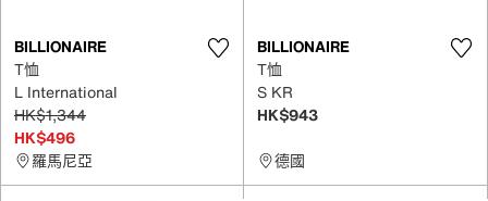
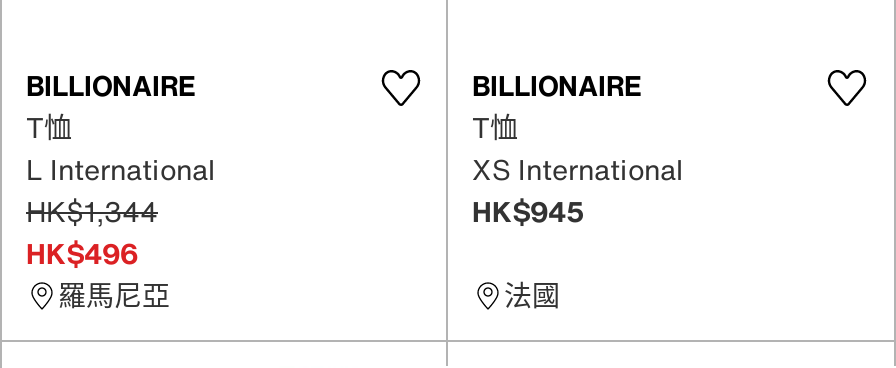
[257,80,318,126] S KR | HK$943 -> [472,148,692,232] XS International | HK$945
[274,149,305,172] 德國 -> [504,274,560,316] 法國

